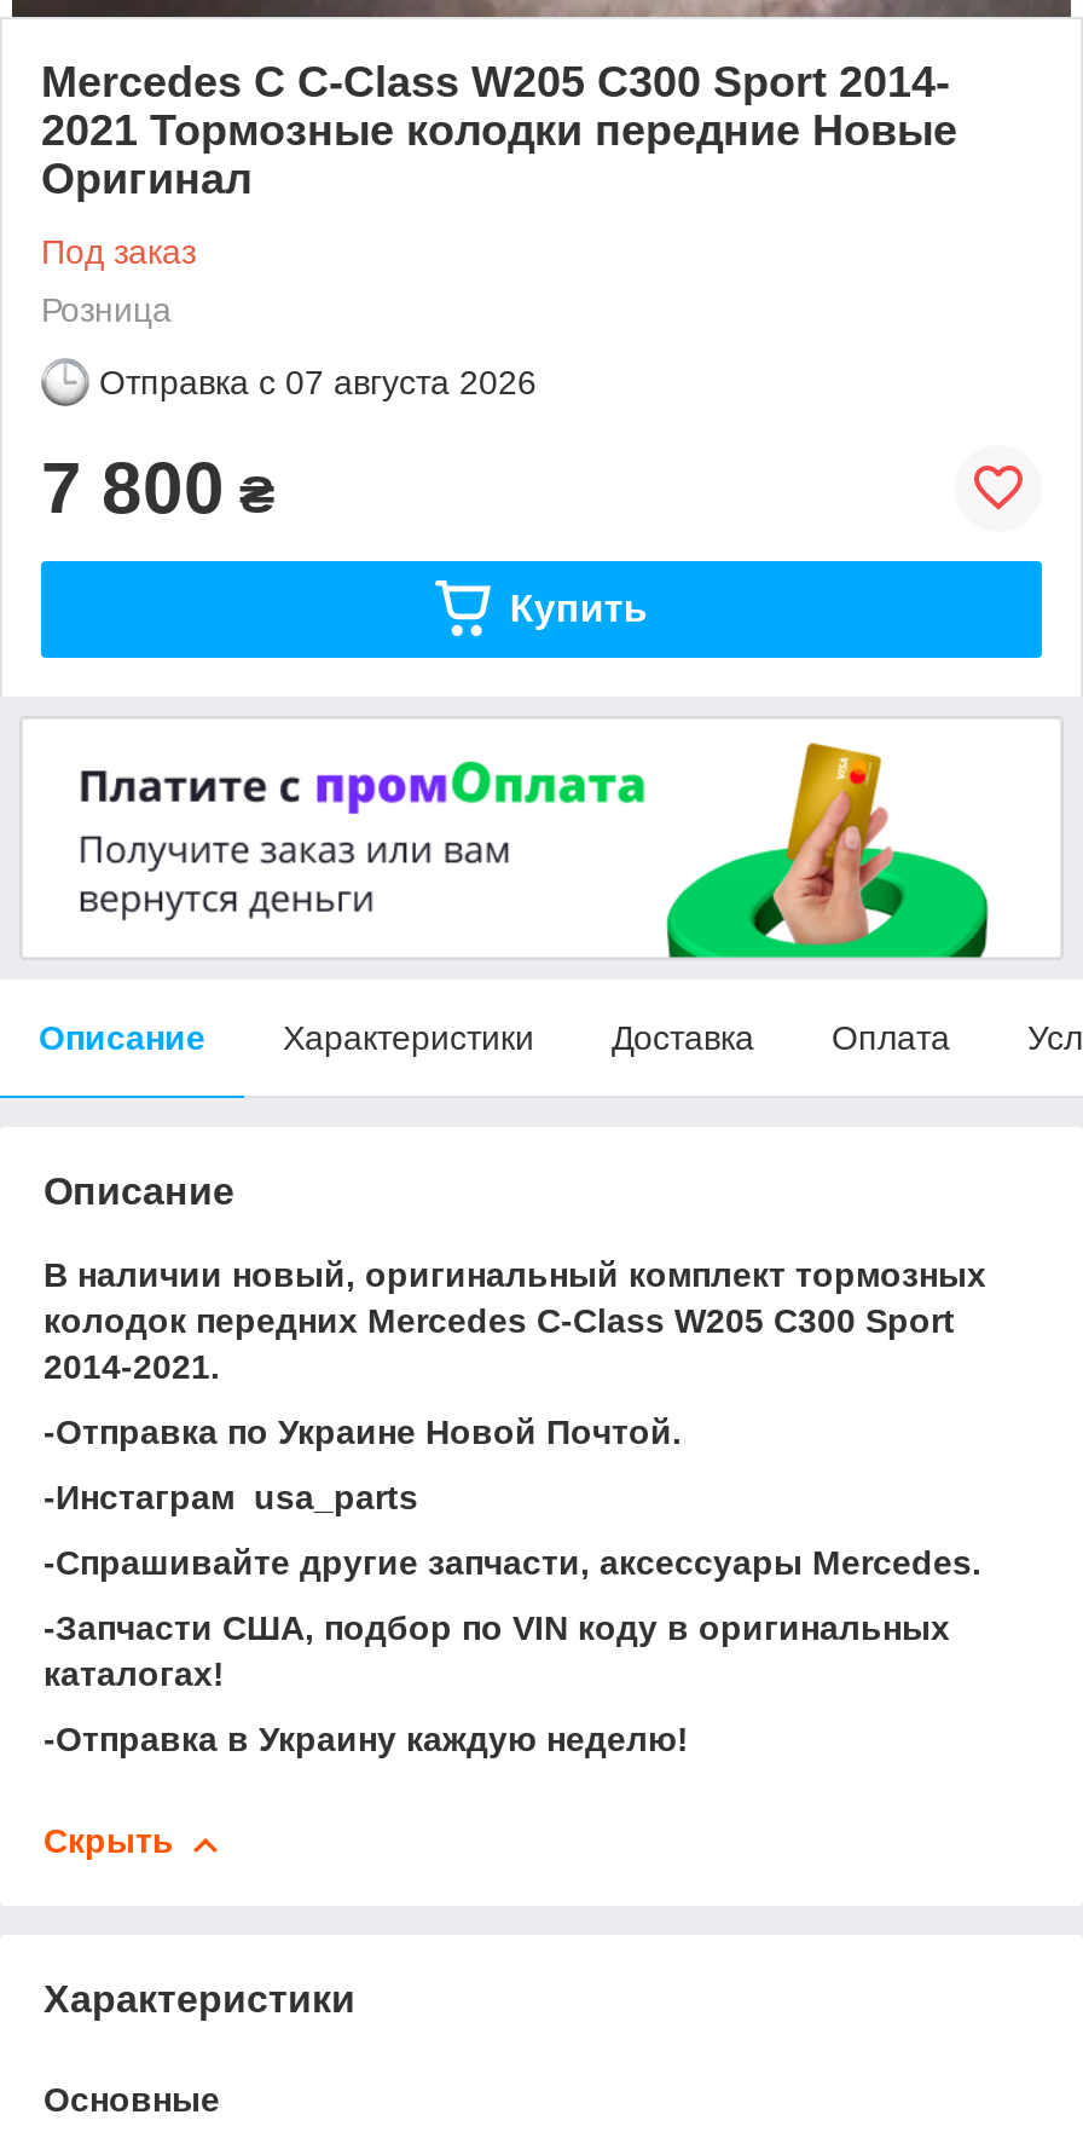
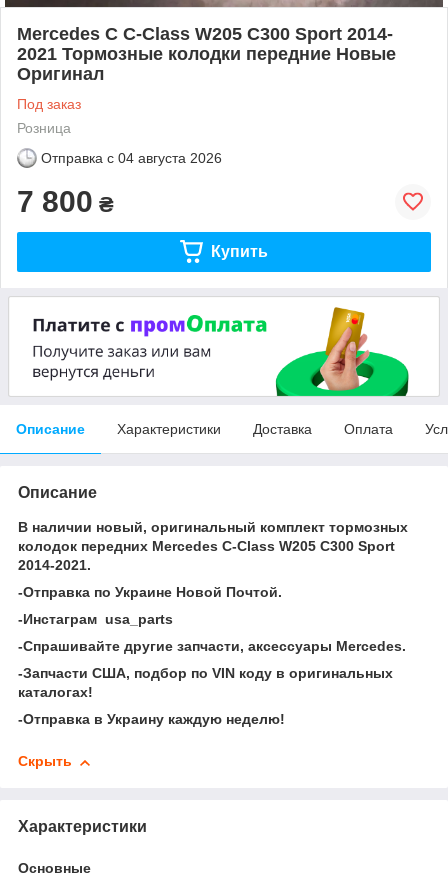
[99,362,537,401] Отправка с 07 августа 2026 -> [41,150,222,166] Отправка с 04 августа 2026

